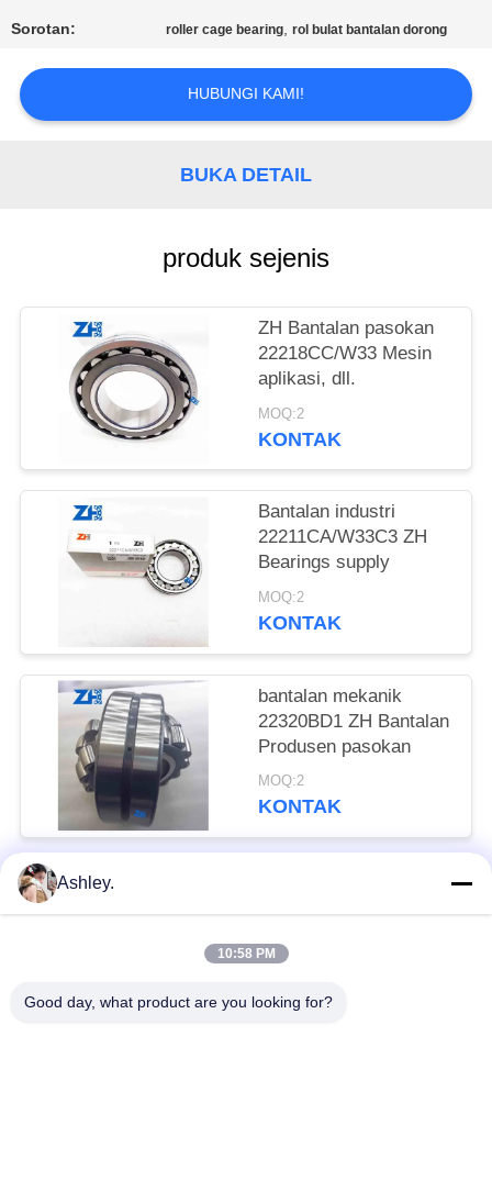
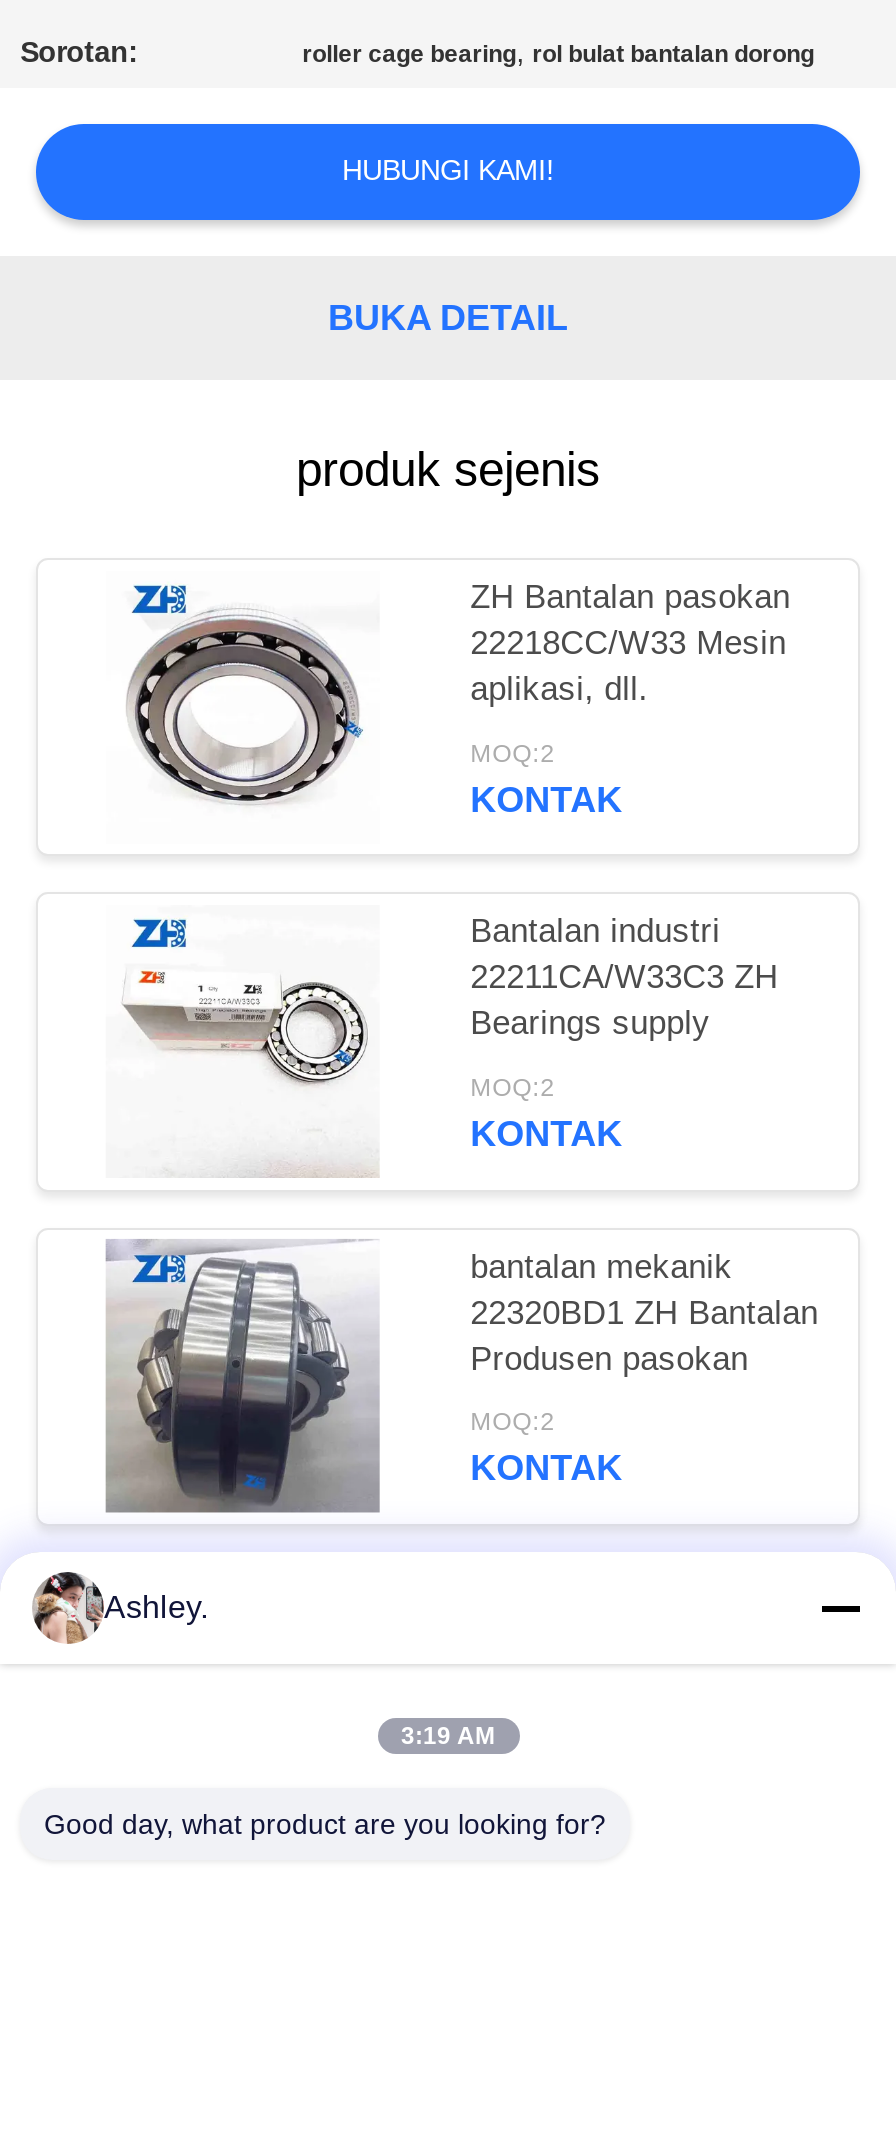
[217,946,275,961] 10:58 PM -> [401,1722,495,1750] 3:19 AM

